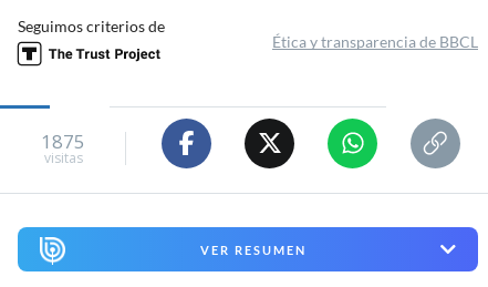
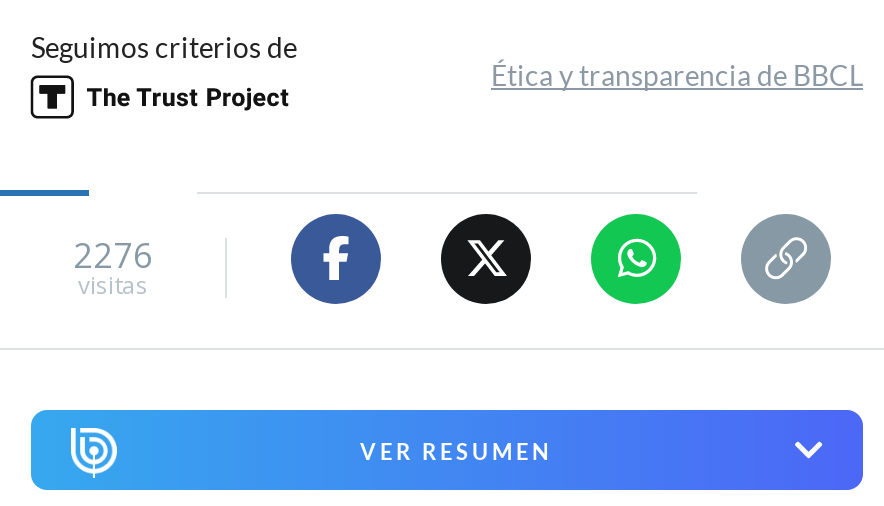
[41,129,85,154] 1875 -> [73,232,153,278] 2276

